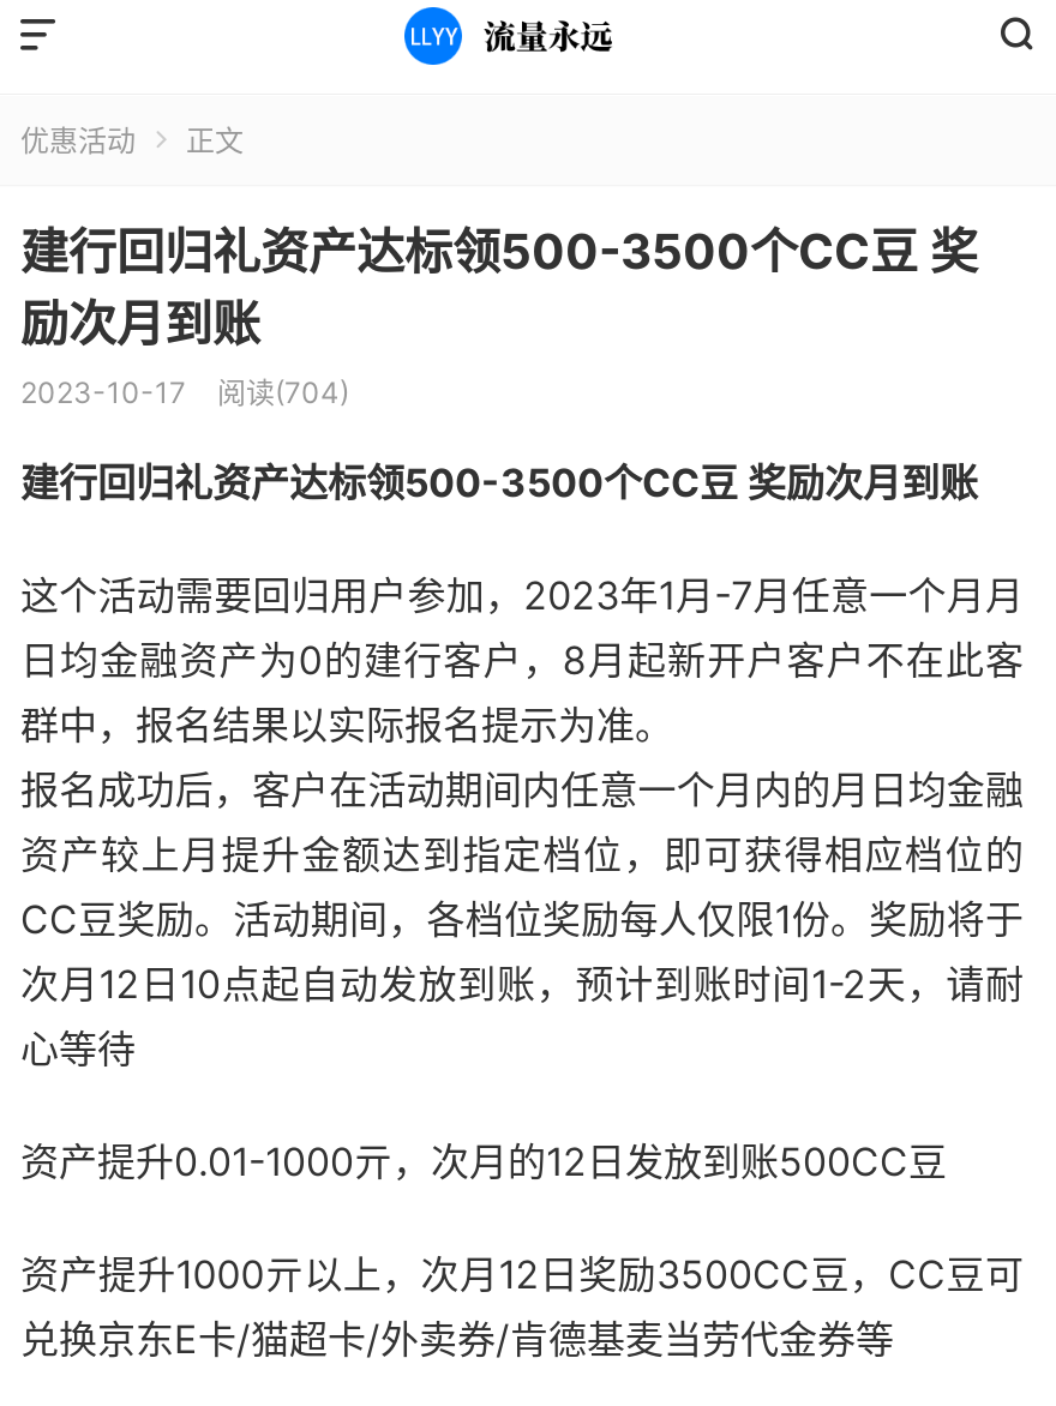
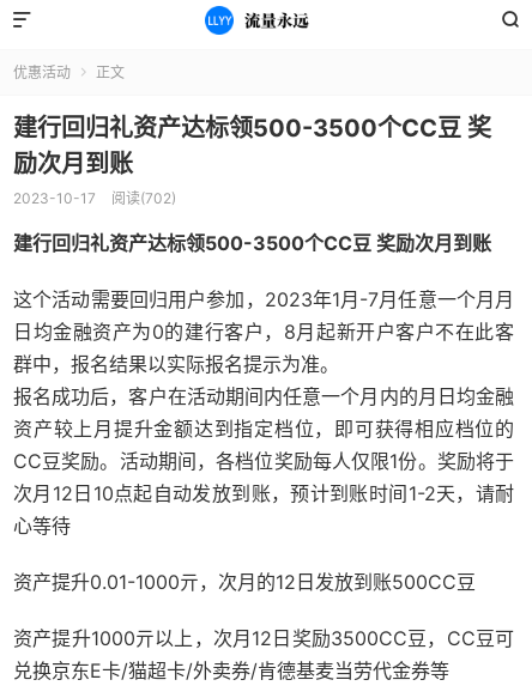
[20,374,349,410] 2023-10-17 阅读(704) -> [13,189,176,207] 2023-10-17 阅读(702)

